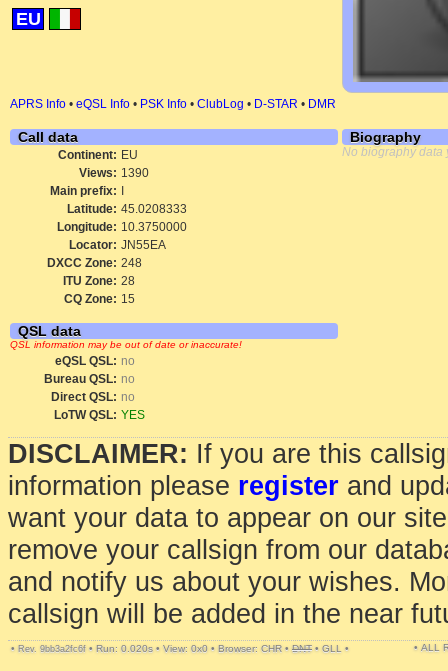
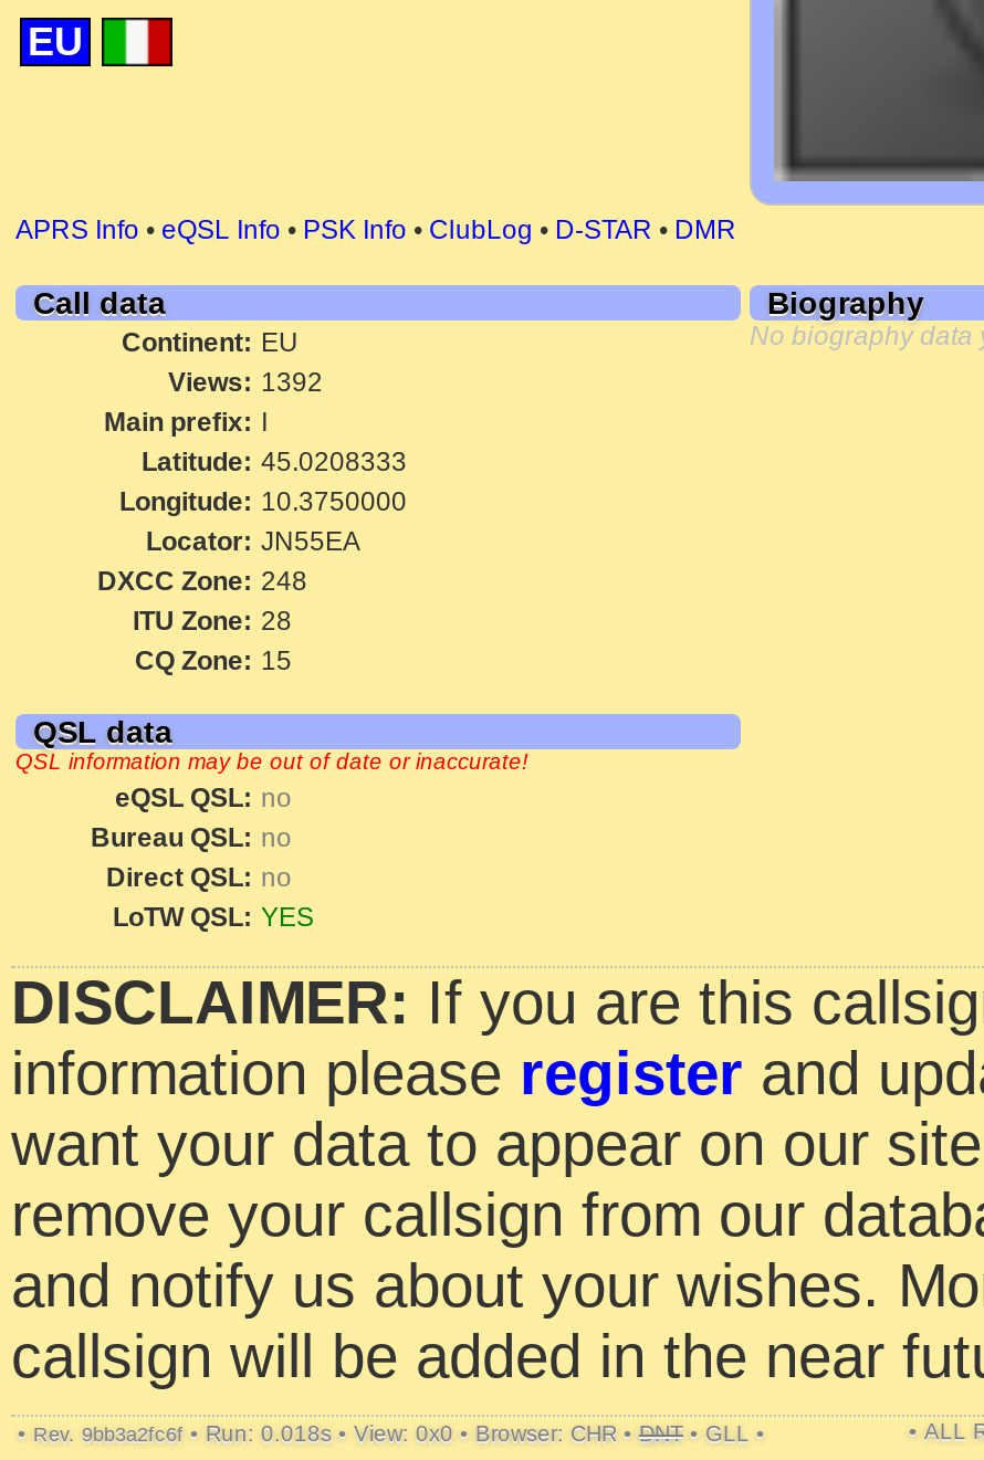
[79,166,149,180] Views: 1390 -> [168,367,323,398] Views: 1392
[11,643,349,654] • Rev. 9bb3a2fc6f • Run: 0.020s • View: 0x0 • Browser: CHR • DNT • GLL • -> [18,1421,765,1446] • Rev. 9bb3a2fc6f • Run: 0.018s • View: 0x0 • Browser: CHR • DNT • GLL •

